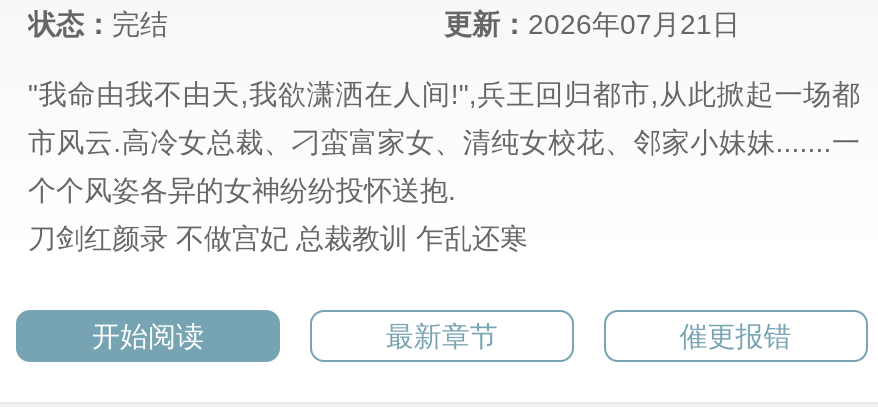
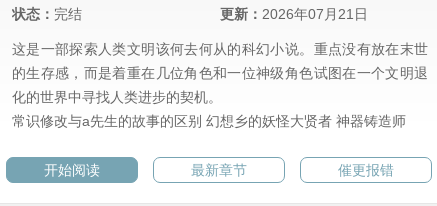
[28,79,860,111] "我命由我不由天,我欲潇洒在人间!",兵王回归都市,从此掀起一场都 -> [12,41,428,57] 这是一部探索人类文明该何去何从的科幻小说。重点没有放在末世
[28,127,860,159] 市风云.高冷女总裁、刁蛮富家女、清纯女校花、邻家小妹妹.......一 -> [12,65,428,81] 的生存感，而是着重在几位角色和一位神级角色试图在一个文明退
[28,175,456,207] 个个风姿各异的女神纷纷投怀送抱. -> [12,89,222,105] 化的世界中寻找人类进步的契机。
[28,223,528,255] 刀剑红颜录 不做宫妃 总裁教训 乍乱还寒 -> [12,113,406,129] 常识修改与a先生的故事的区别 幻想乡的妖怪大贤者 神器铸造师

